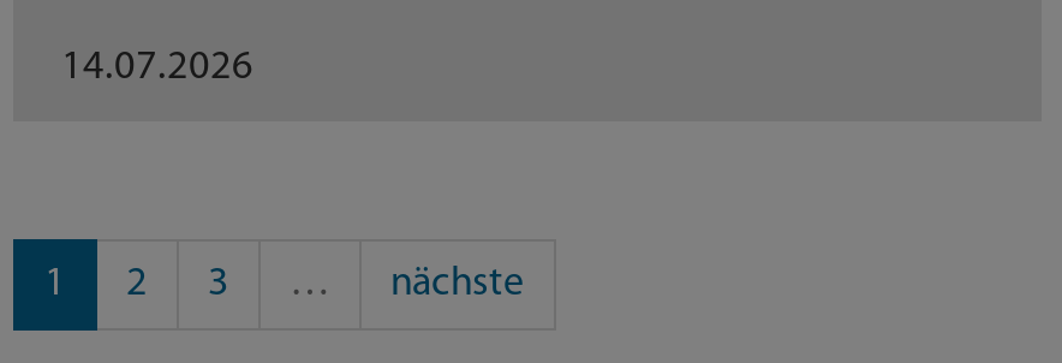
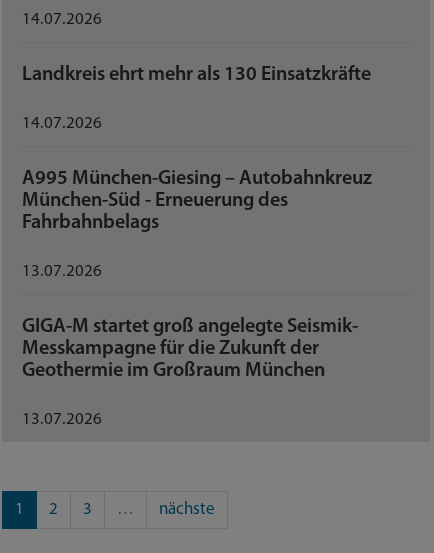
none -> [22,65,372,428] Landkreis ehrt mehr als 130 Einsatzkräfte | 14.07.2026 | A995 München-Giesing – Autobahnkreuz | München-Süd - Erneuerung des | Fahrbahnbelags | 13.07.2026 | GIGA-M startet groß angelegte Seismik- | Messkampagne für die Zukunft der | Geothermie im Großraum München | 13.07.2026

